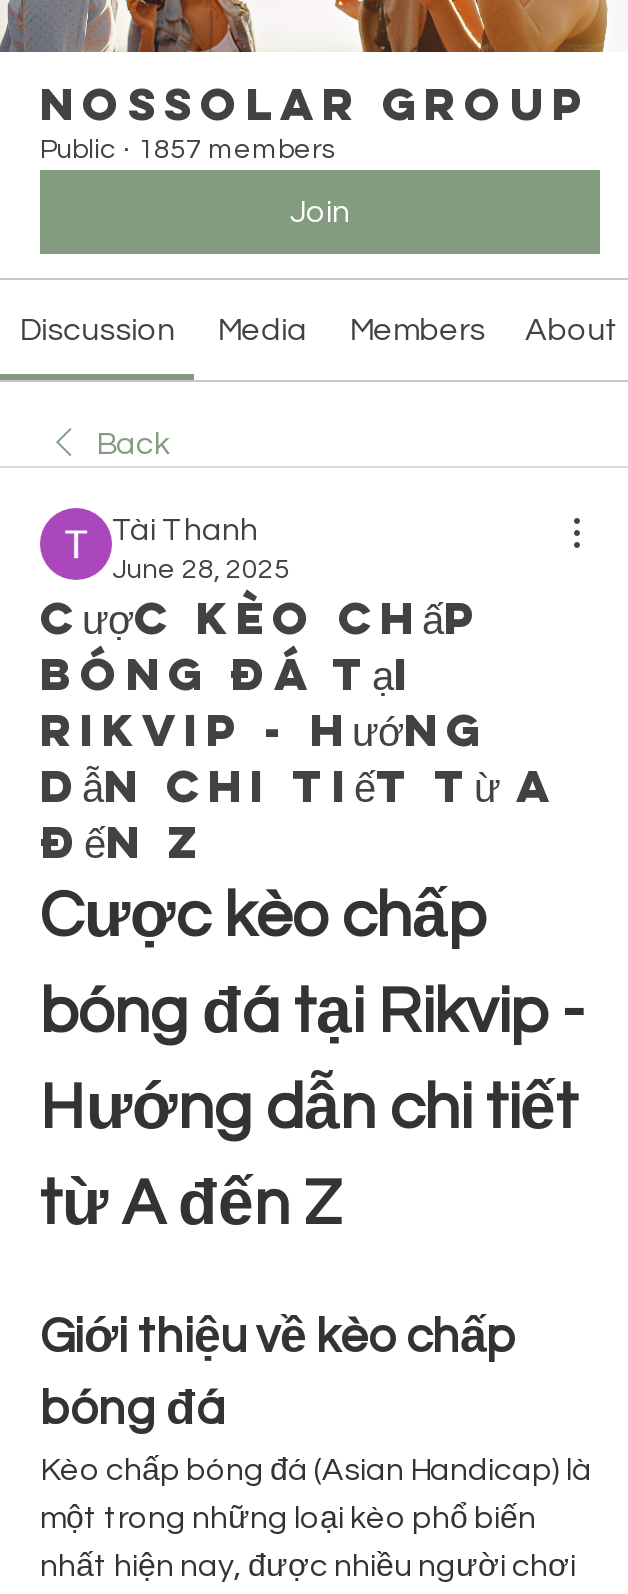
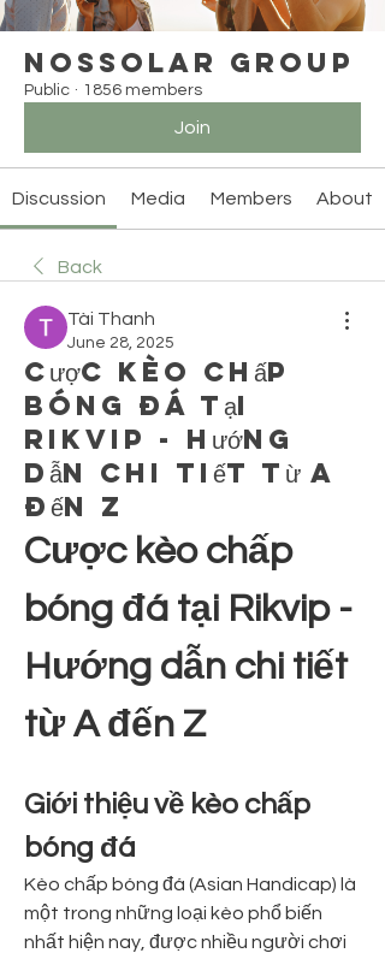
[40,136,336,164] Public · 1857 members -> [24,82,202,99] Public · 1856 members

